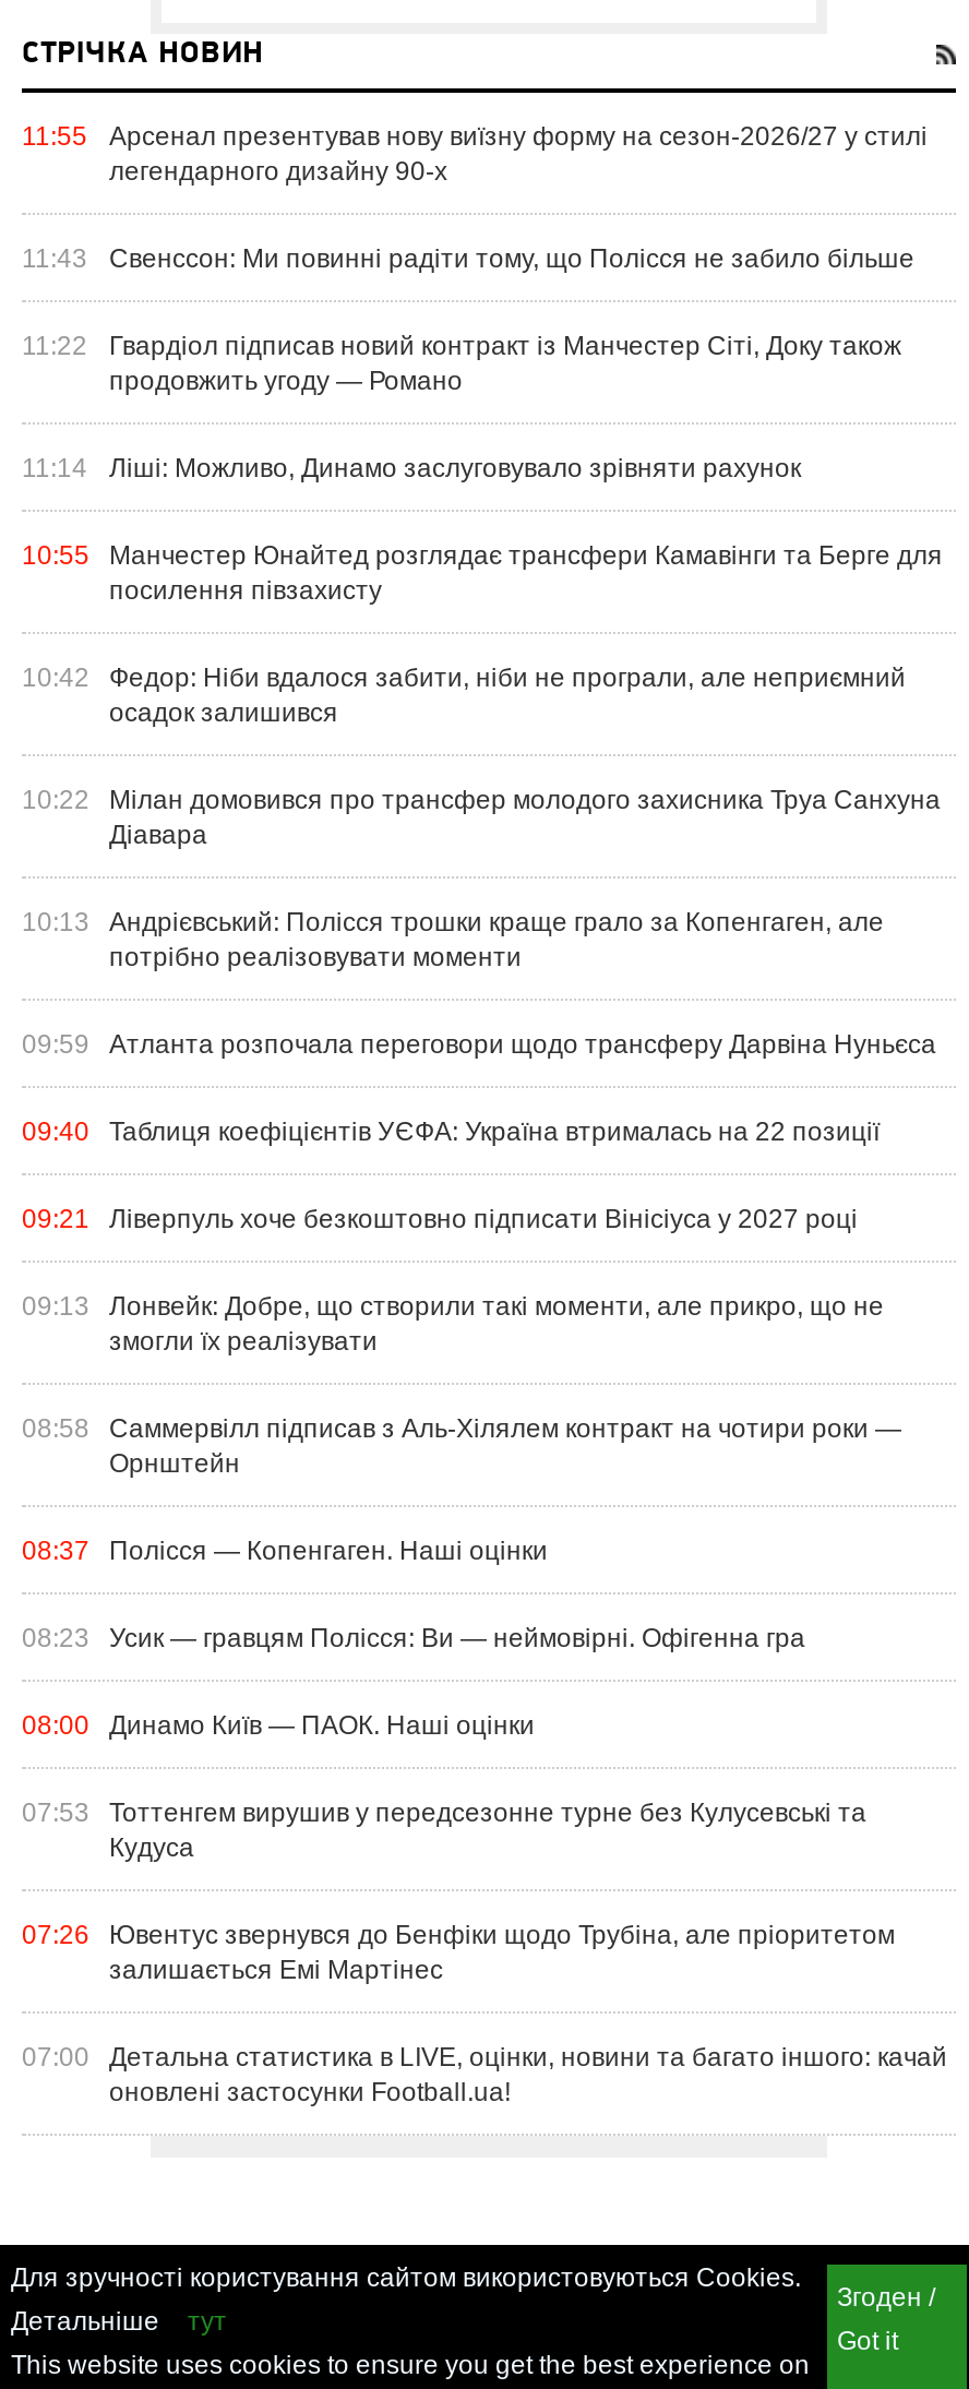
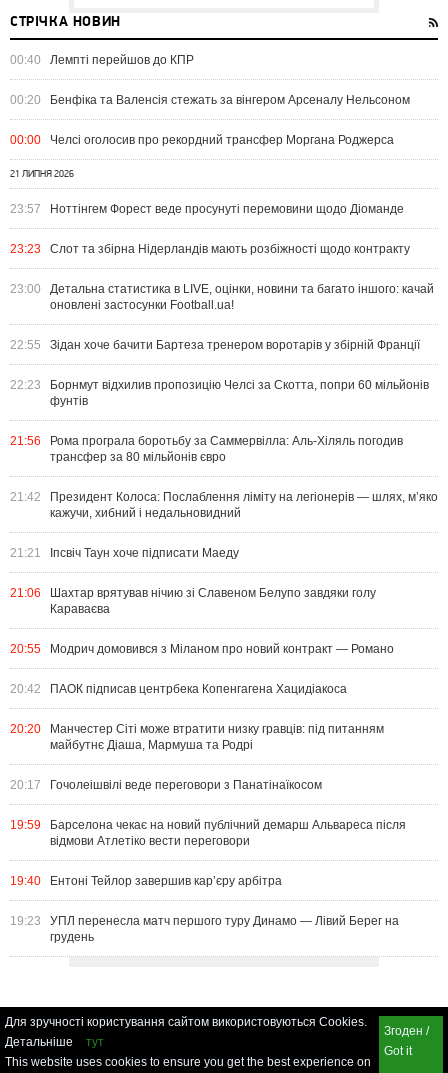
[22,121,943,2073] 11:55 | Арсенал презентував нову виїзну форму на сезон-2026/27 у стилі | легендарного дизайну 90-х | 11:43 | Свенссон: Ми повинні радіти тому, що Полісся не забило більше | 11:22 | Гвардіол підписав новий контракт із Манчестер Сіті, Доку також | продовжить угоду — Романо | 11:14 | Ліші: Можливо, Динамо заслуговувало зрівняти рахунок | 10:55 | Манчестер Юнайтед розглядає трансфери Камавінги та Берге для | посилення півзахисту | 10:42 | Федор: Ніби вдалося забити, ніби не програли, але неприємний | осадок залишився | 10:22 | Мілан домовився про трансфер молодого захисника Труа Санхуна | Діавара | 10:13 | Андрієвський: Полісся трошки краще грало за Копенгаген, але | потрібно реалізовувати моменти | 09:59 | Атланта розпочала переговори щодо трансферу Дарвіна Нуньєса | 09:40 | Таблиця коефіцієнтів УЄФА: Україна втрималась на 22 позиції | 09:21 | Ліверпуль хоче безкоштовно підписати Вінісіуса у 2027 році | 09:13 | Лонвейк: Добре, що створили такі моменти, але прикро, що не | змогли їх реалізувати | 08:58 | Саммервілл підписав з Аль-Хілялем контракт на чотири роки — | Орнштейн | 08:37 | Полісся — Копенгаген. Наші оцінки | 08:23 | Усик — гравцям Полісся: Ви — неймовірні. Офігенна гра | 08:00 | Динамо Київ — ПАОК. Наші оцінки | 07:53 | Тоттенгем вирушив у передсезонне турне без Кулусевські та | Кудуса | 07:26 | Ювентус звернувся до Бенфіки щодо Трубіна, але пріоритетом | залишається Емі Мартінес | 07:00 -> [10,53,410,296] 00:40 | Лемпті перейшов до КПР | 00:20 | Бенфіка та Валенсія стежать за вінгером Арсеналу Нельсоном | 00:00 | Челсі оголосив про рекордний трансфер Моргана Роджерса | 21 ЛИПНЯ 2026 | 23:57 | Ноттінгем Форест веде просунуті перемовини щодо Діоманде | 23:23 | Слот та збірна Нідерландів мають розбіжності щодо контракту | 23:00
moved [109,2042,947,2107] -> [50,282,434,312]: Детальна статистика в LIVE, оцінки, новини та багато іншого: качай | оновлені застосунки Football.ua!
none -> [10,338,438,944] 22:55 | Зідан хоче бачити Бартеза тренером воротарів у збірній Франції | 22:23 | Борнмут відхилив пропозицію Челсі за Скотта, попри 60 мільйонів | фунтів | 21:56 | Рома програла боротьбу за Саммервілла: Аль-Хіляль погодив | трансфер за 80 мільйонів євро | 21:42 | Президент Колоса: Послаблення ліміту на легіонерів — шлях, м’яко | кажучи, хибний і недальновидний | 21:21 | Іпсвіч Таун хоче підписати Маеду | 21:06 | Шахтар врятував нічию зі Славеном Белупо завдяки голу | Караваєва | 20:55 | Модрич домовився з Міланом про новий контракт — Романо | 20:42 | ПАОК підписав центрбека Копенгагена Хацидіакоса | 20:20 | Манчестер Сіті може втратити низку гравців: під питанням | майбутнє Діаша, Мармуша та Родрі | 20:17 | Гочолеішвілі веде переговори з Панатінаїкосом | 19:59 | Барселона чекає на новий публічний демарш Альвареса після | відмови Атлетіко вести переговори | 19:40 | Ентоні Тейлор завершив кар’єру арбітра | 19:23 | УПЛ перенесла матч першого туру Динамо — Лівий Берег на | грудень

